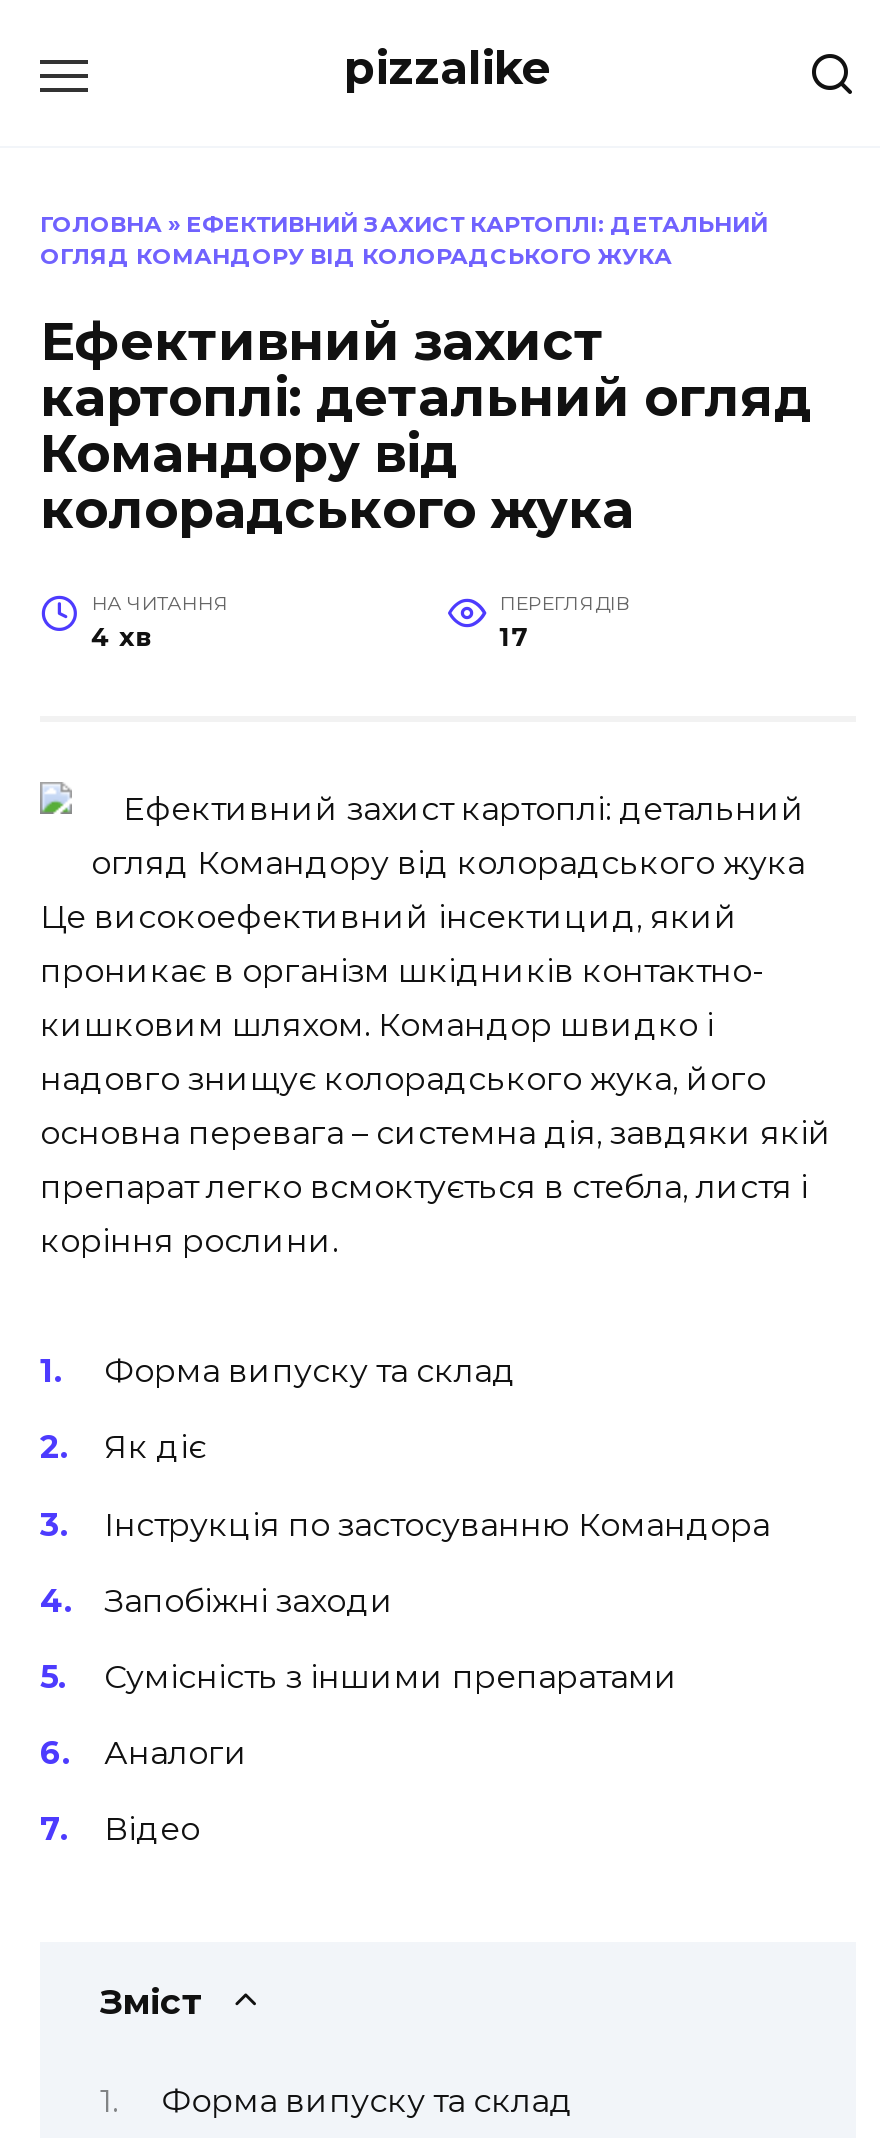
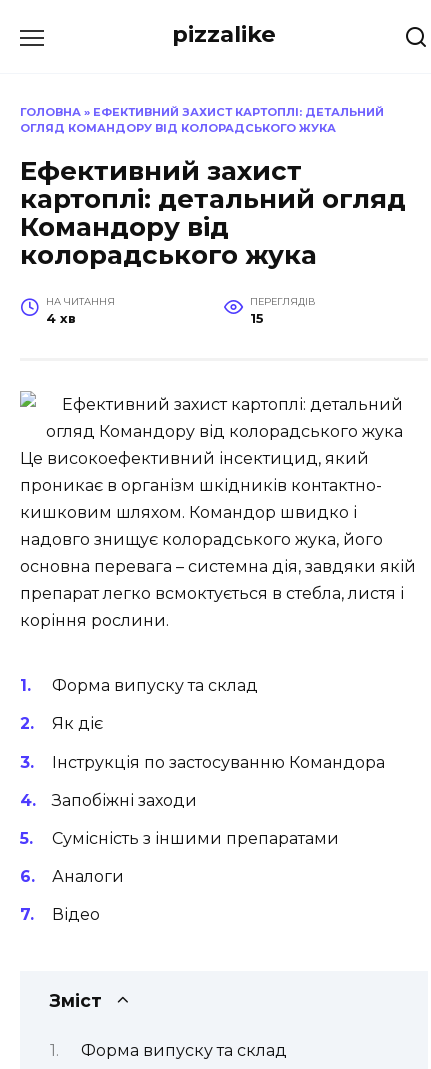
[499,622,529,652] 17 -> [250,311,264,326] 15

